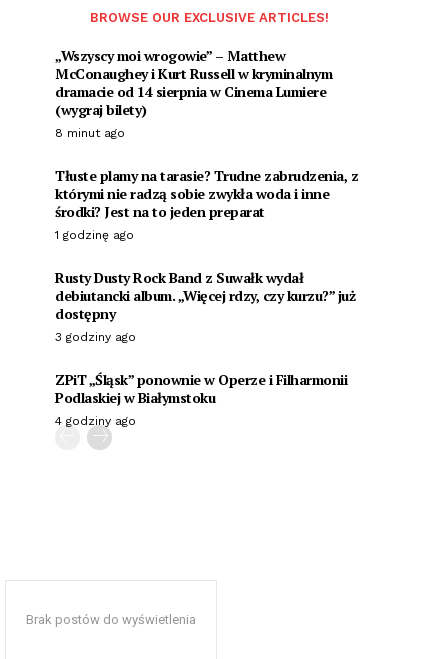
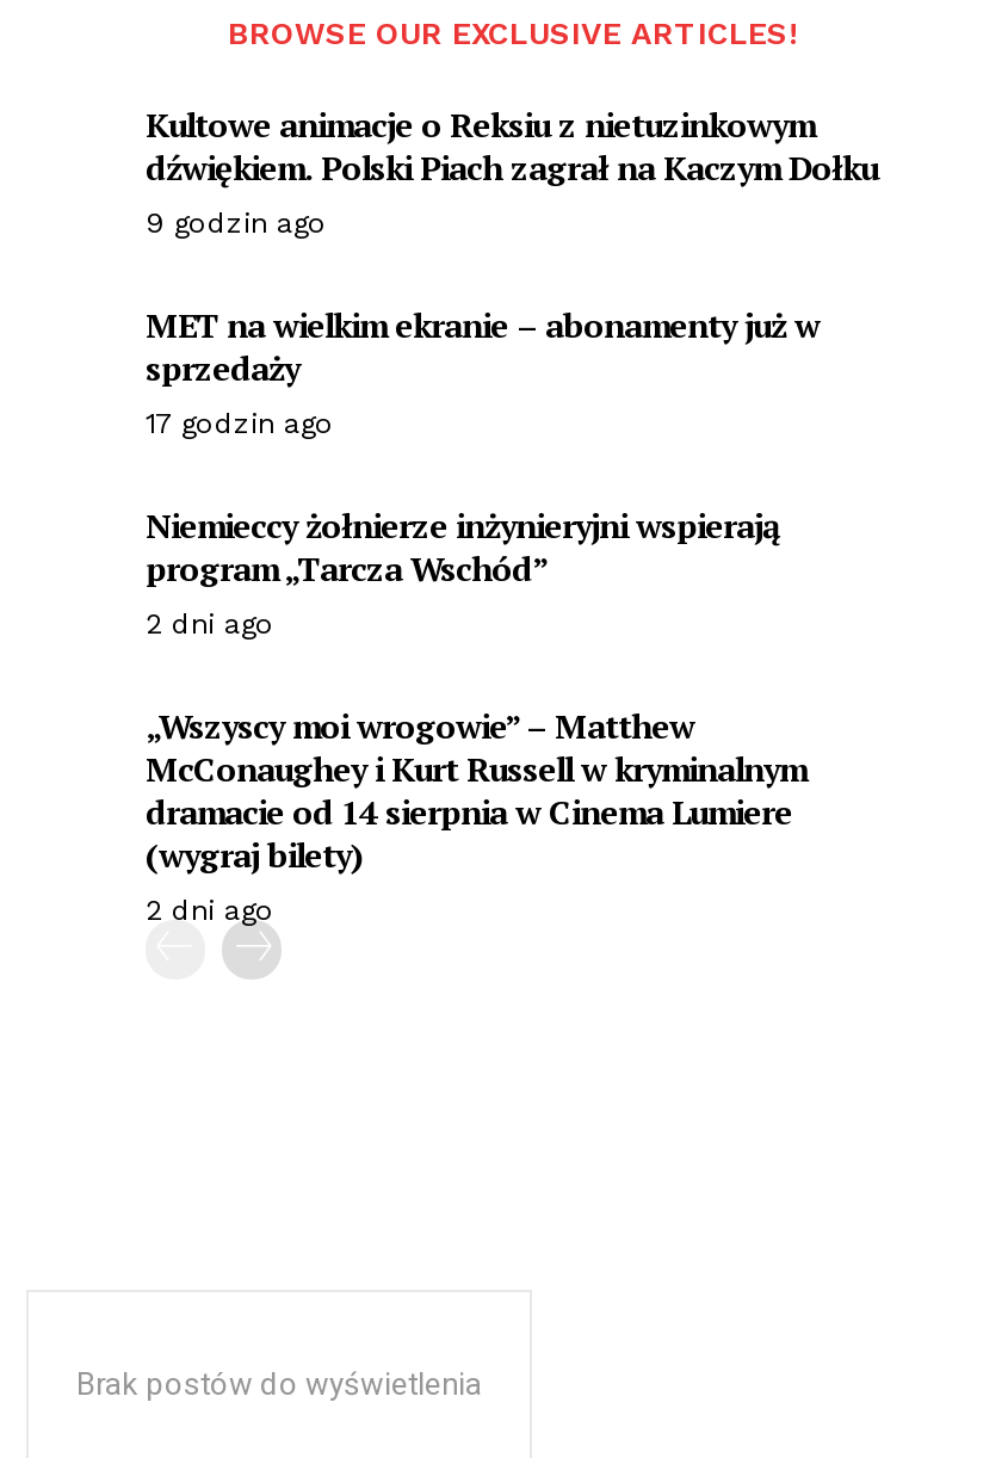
none -> [146,100,878,640] Kultowe animacje o Reksiu z nietuzinkowym | dźwiękiem. Polski Piach zagrał na Kaczym Dołku | 9 godzin ago | MET na wielkim ekranie – abonamenty już w | sprzedaży | 17 godzin ago | Niemieccy żołnierze inżynieryjni wspierają | program „Tarcza Wschód” | 2 dni ago
moved [55,45,332,118] -> [146,702,806,876]: „Wszyscy moi wrogowie” – Matthew | McConaughey i Kurt Russell w kryminalnym | dramacie od 14 sierpnia w Cinema Lumiere | (wygraj bilety)
[55,125,358,427] 8 minut ago | Tłuste plamy na tarasie? Trudne zabrudzenia, z | którymi nie radzą sobie zwykła woda i inne | środki? Jest na to jeden preparat | 1 godzinę ago | Rusty Dusty Rock Band z Suwałk wydał | debiutancki album. „Więcej rdzy, czy kurzu?” już | dostępny | 3 godziny ago | ZPiT „Śląsk” ponownie w Operze i Filharmonii | Podlaskiej w Białymstoku | 4 godziny ago -> [146,892,274,926] 2 dni ago

